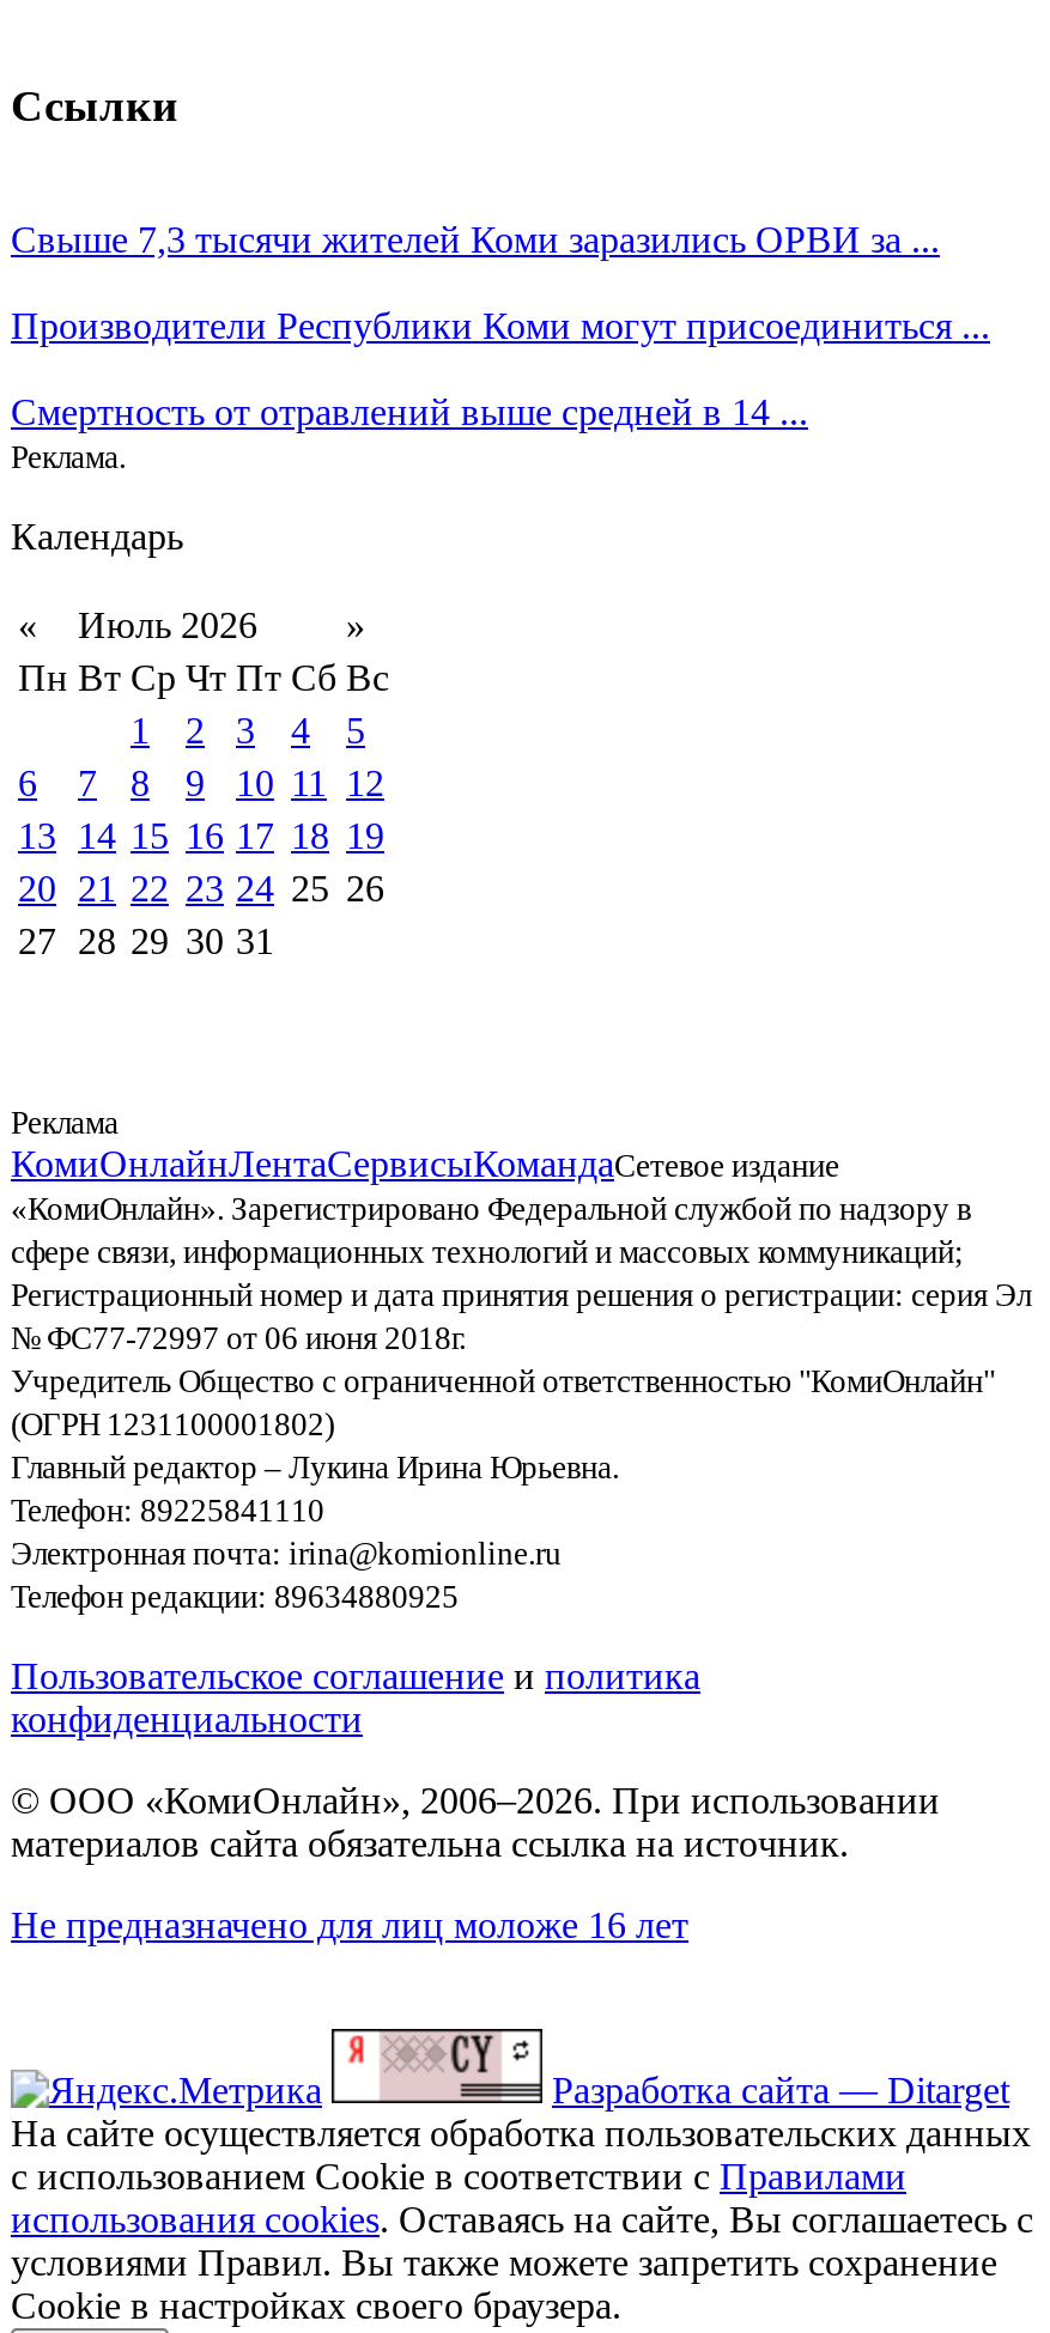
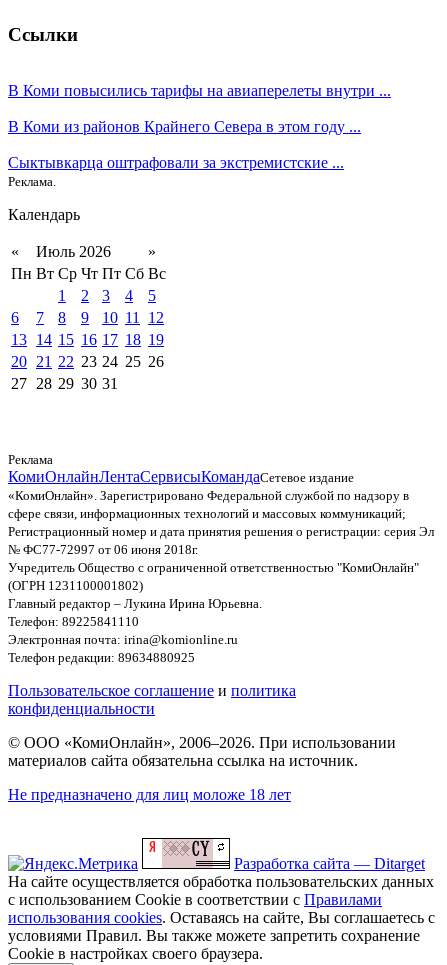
[11,220,940,261] Свыше 7,3 тысячи жителей Коми заразились ОРВИ за ... -> [8,82,391,99] В Коми повысились тарифы на авиаперелеты внутри ...
[11,306,990,347] Производители Республики Коми могут присоединиться ... -> [8,118,361,135] В Коми из районов Крайнего Севера в этом году ...
[11,393,808,433] Смертность от отравлений выше средней в 14 ... -> [8,154,344,171] Сыктывкарца оштрафовали за экстремистские ...
[11,1906,688,1946] Не предназначено для лиц моложе 16 лет -> [8,786,291,803] Не предназначено для лиц моложе 18 лет

